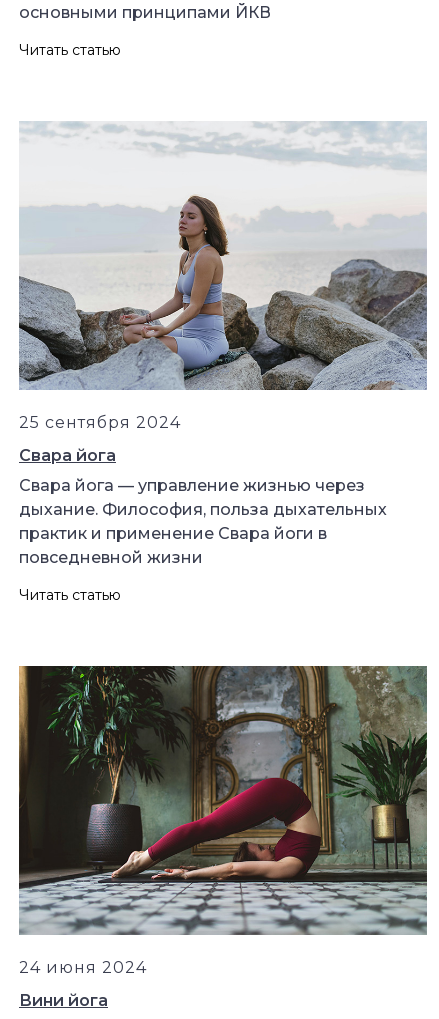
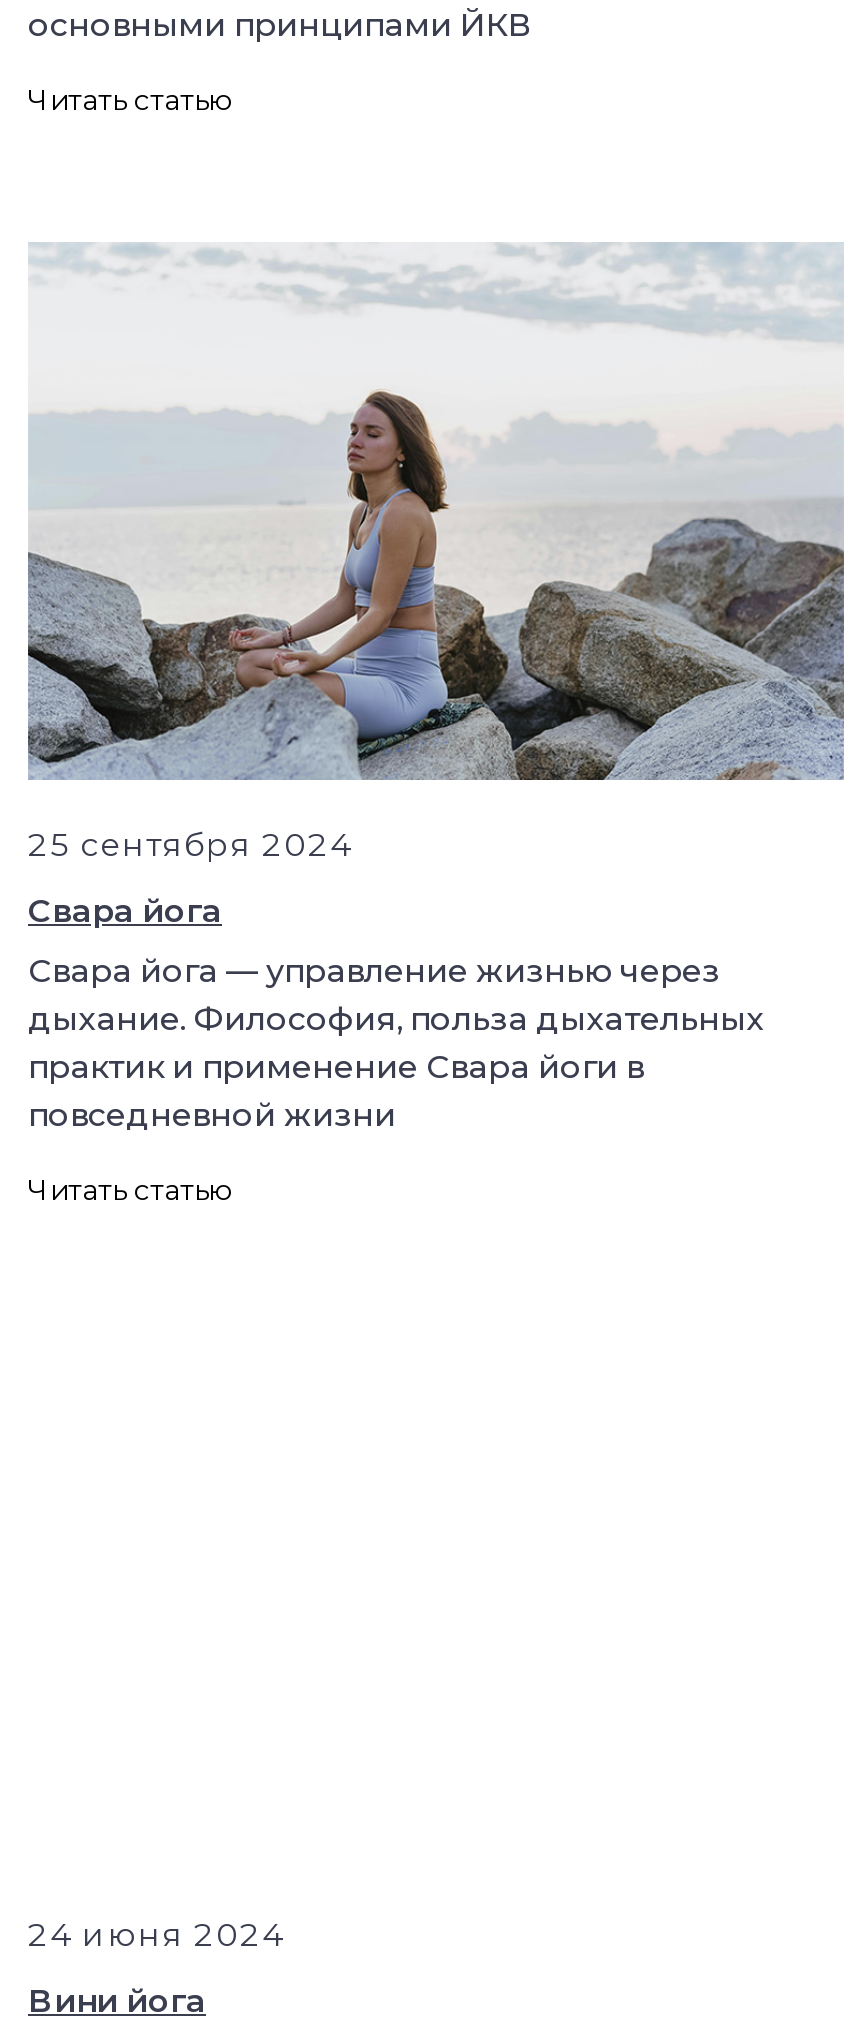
[18,665,428,936] [image] -> none

